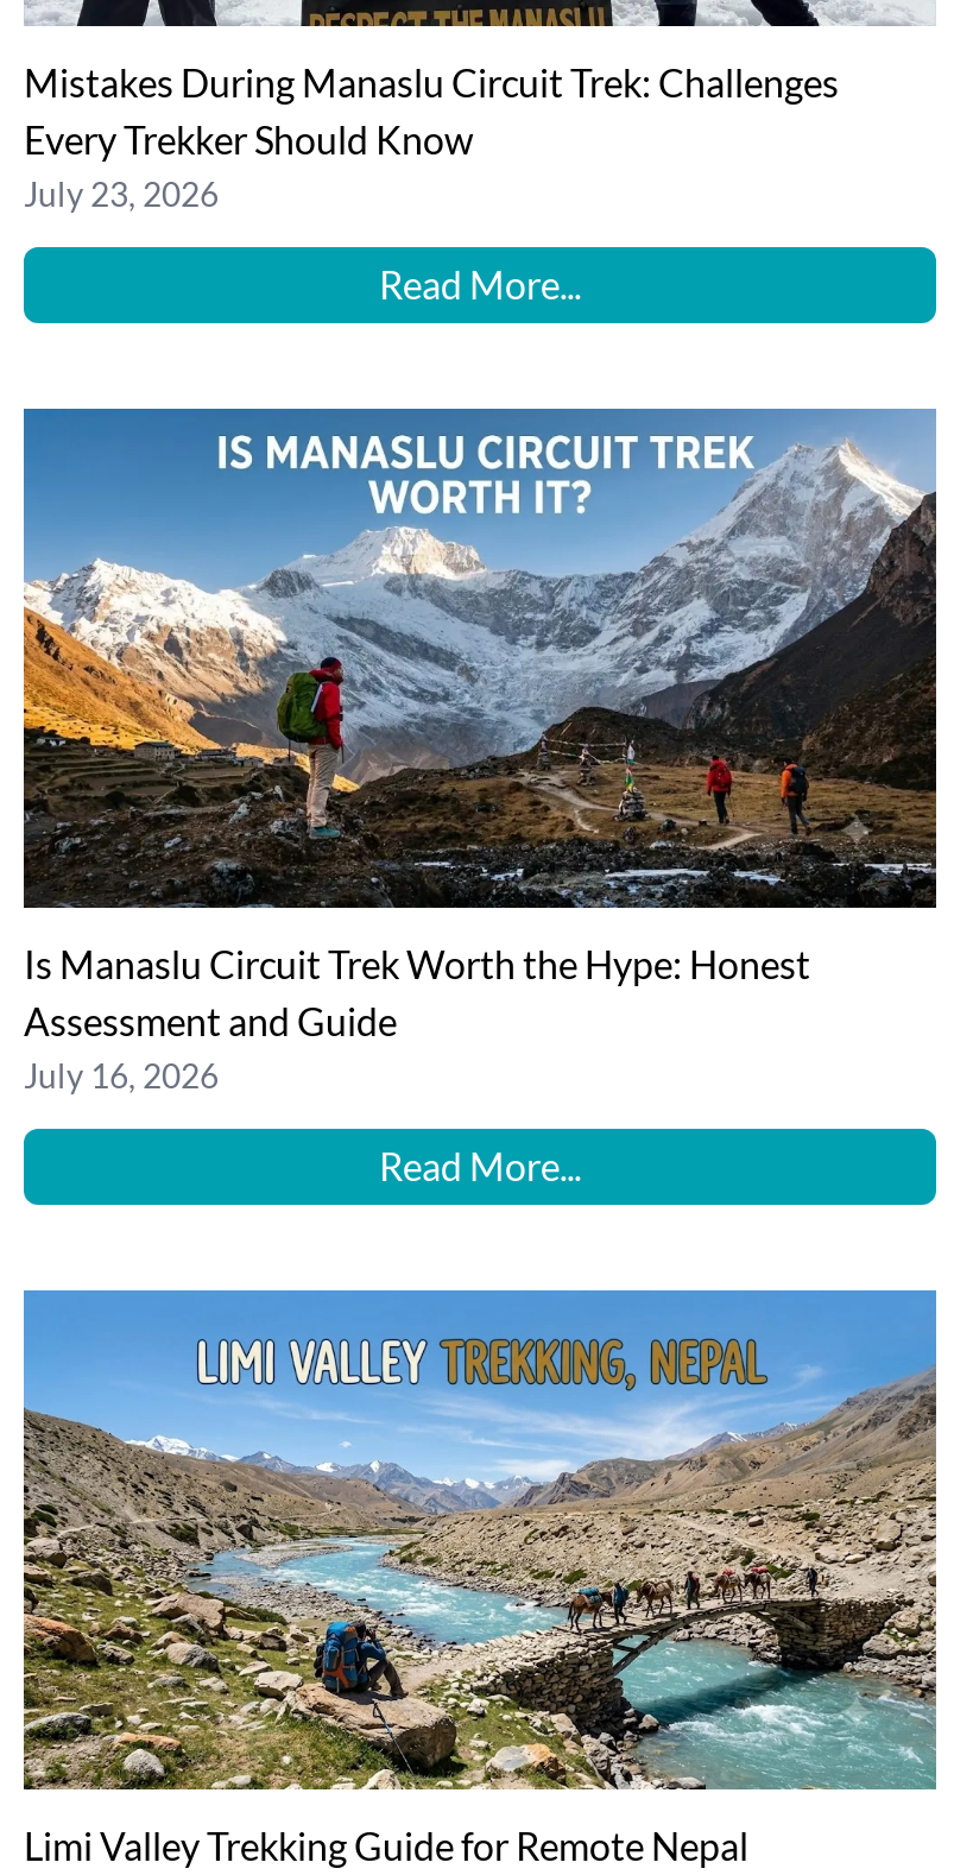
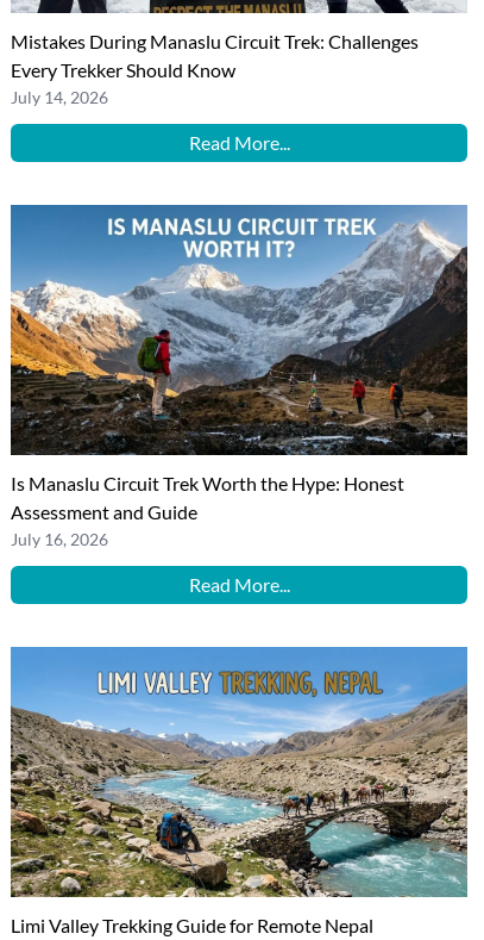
[24,173,219,213] July 23, 2026 -> [11,87,108,107] July 14, 2026

